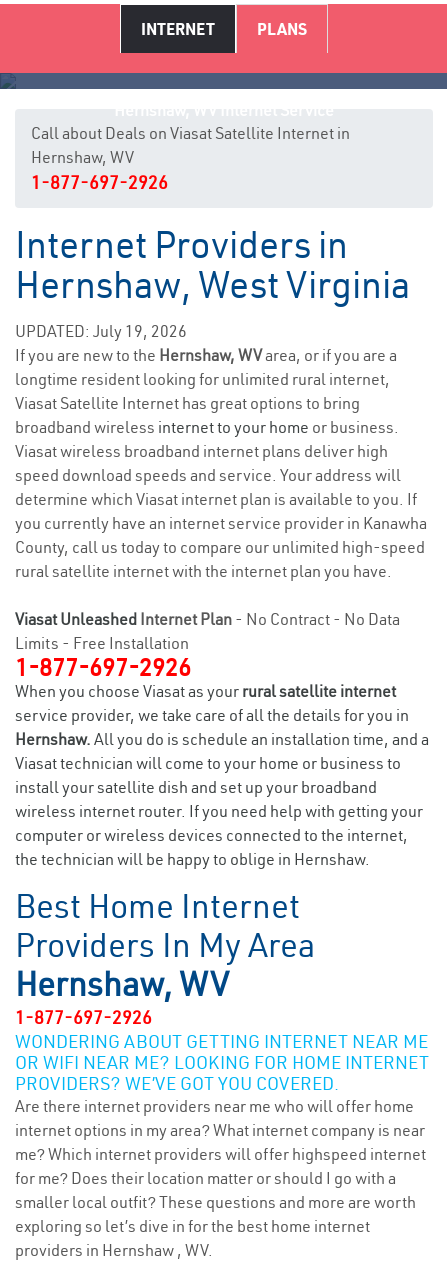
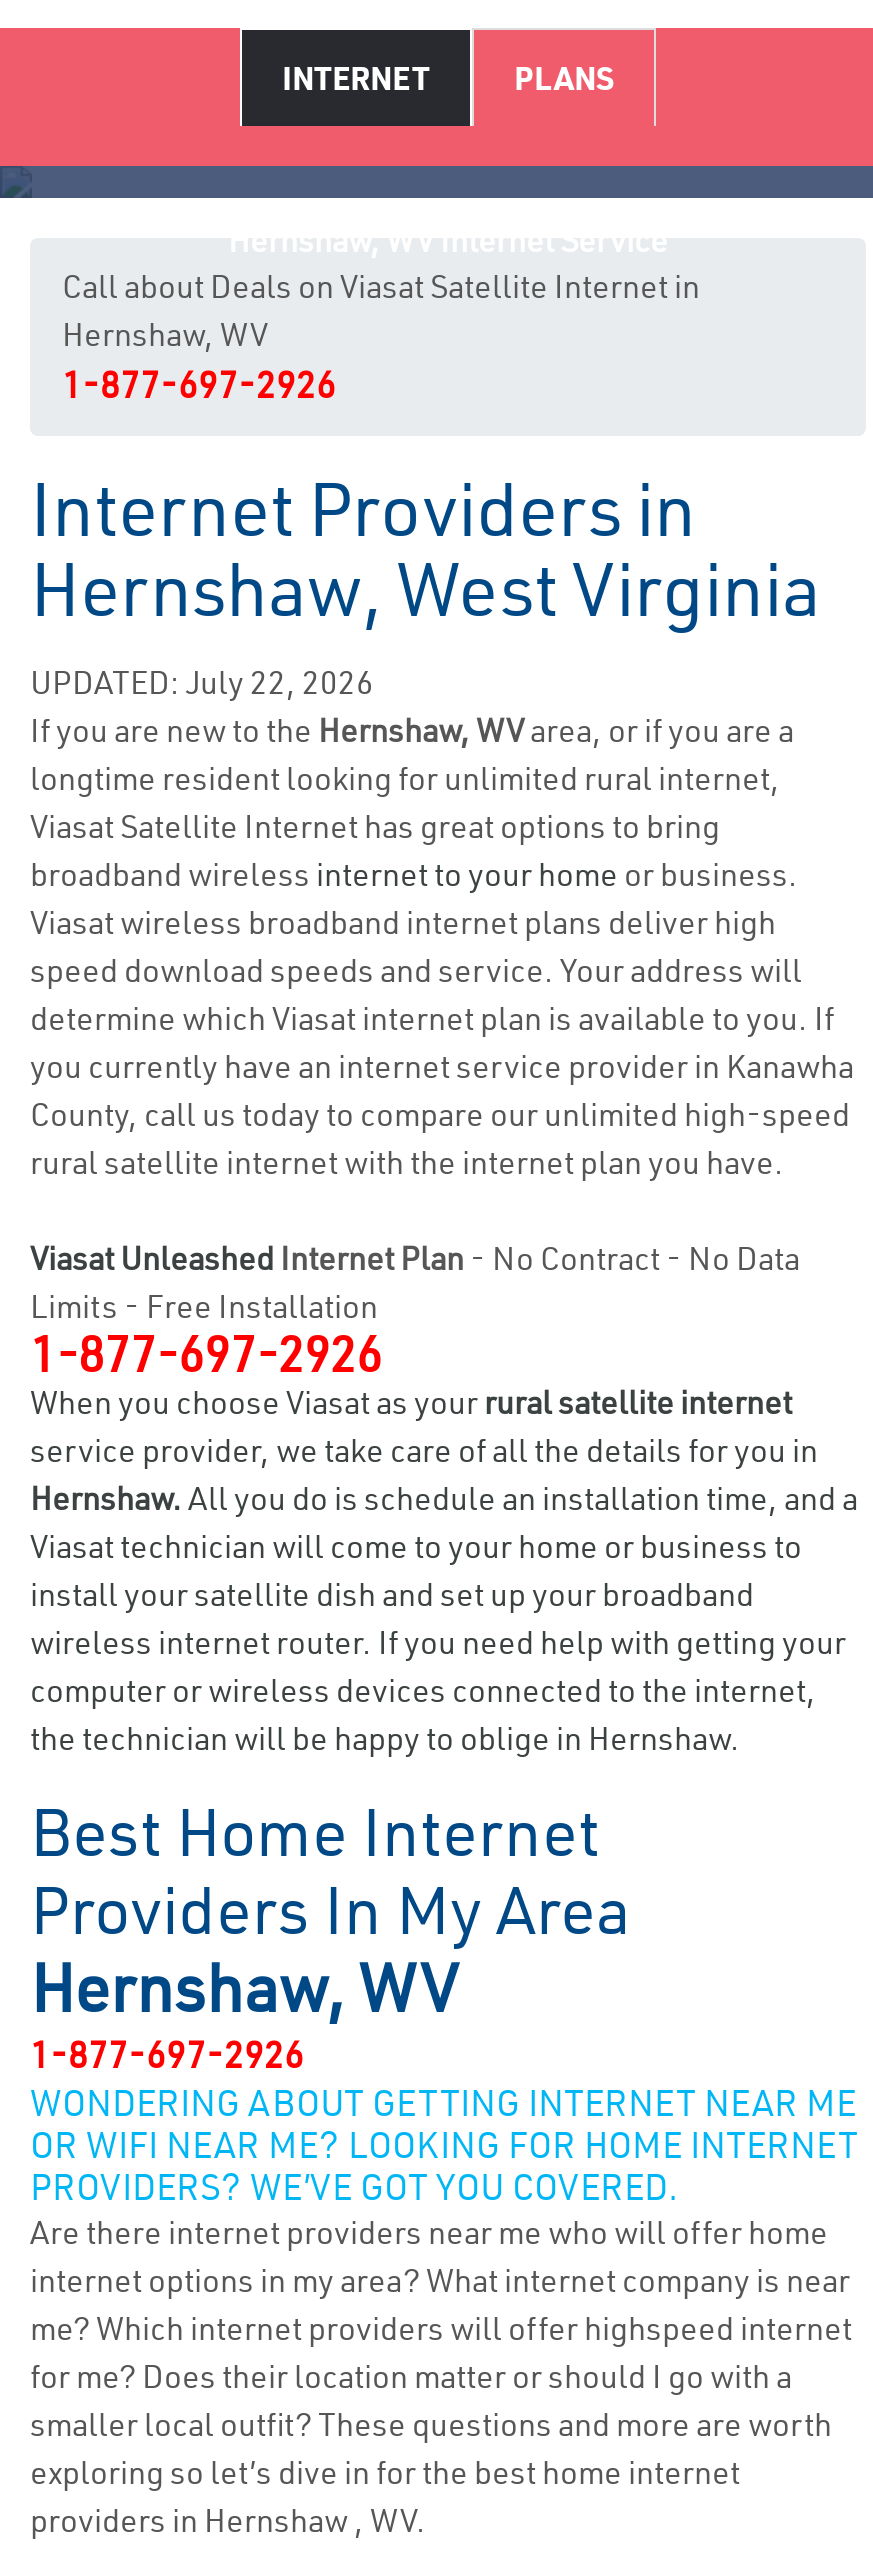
[15,321,187,341] UPDATED: July 19, 2026 -> [30,662,374,702] UPDATED: July 22, 2026

